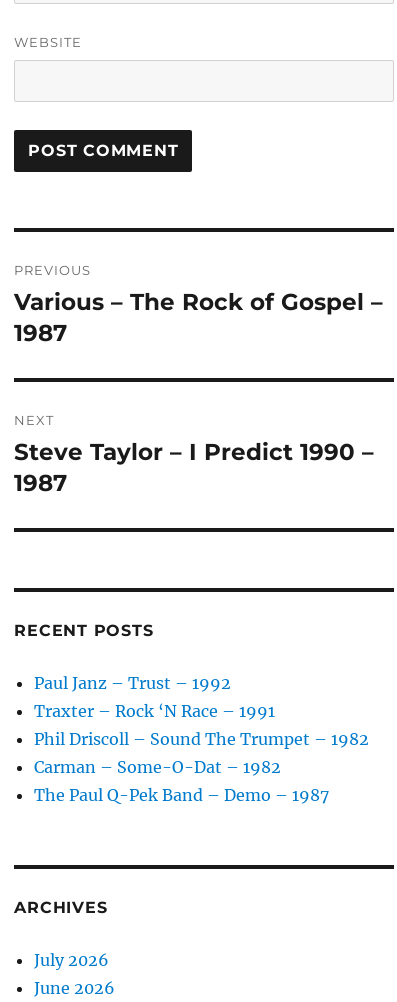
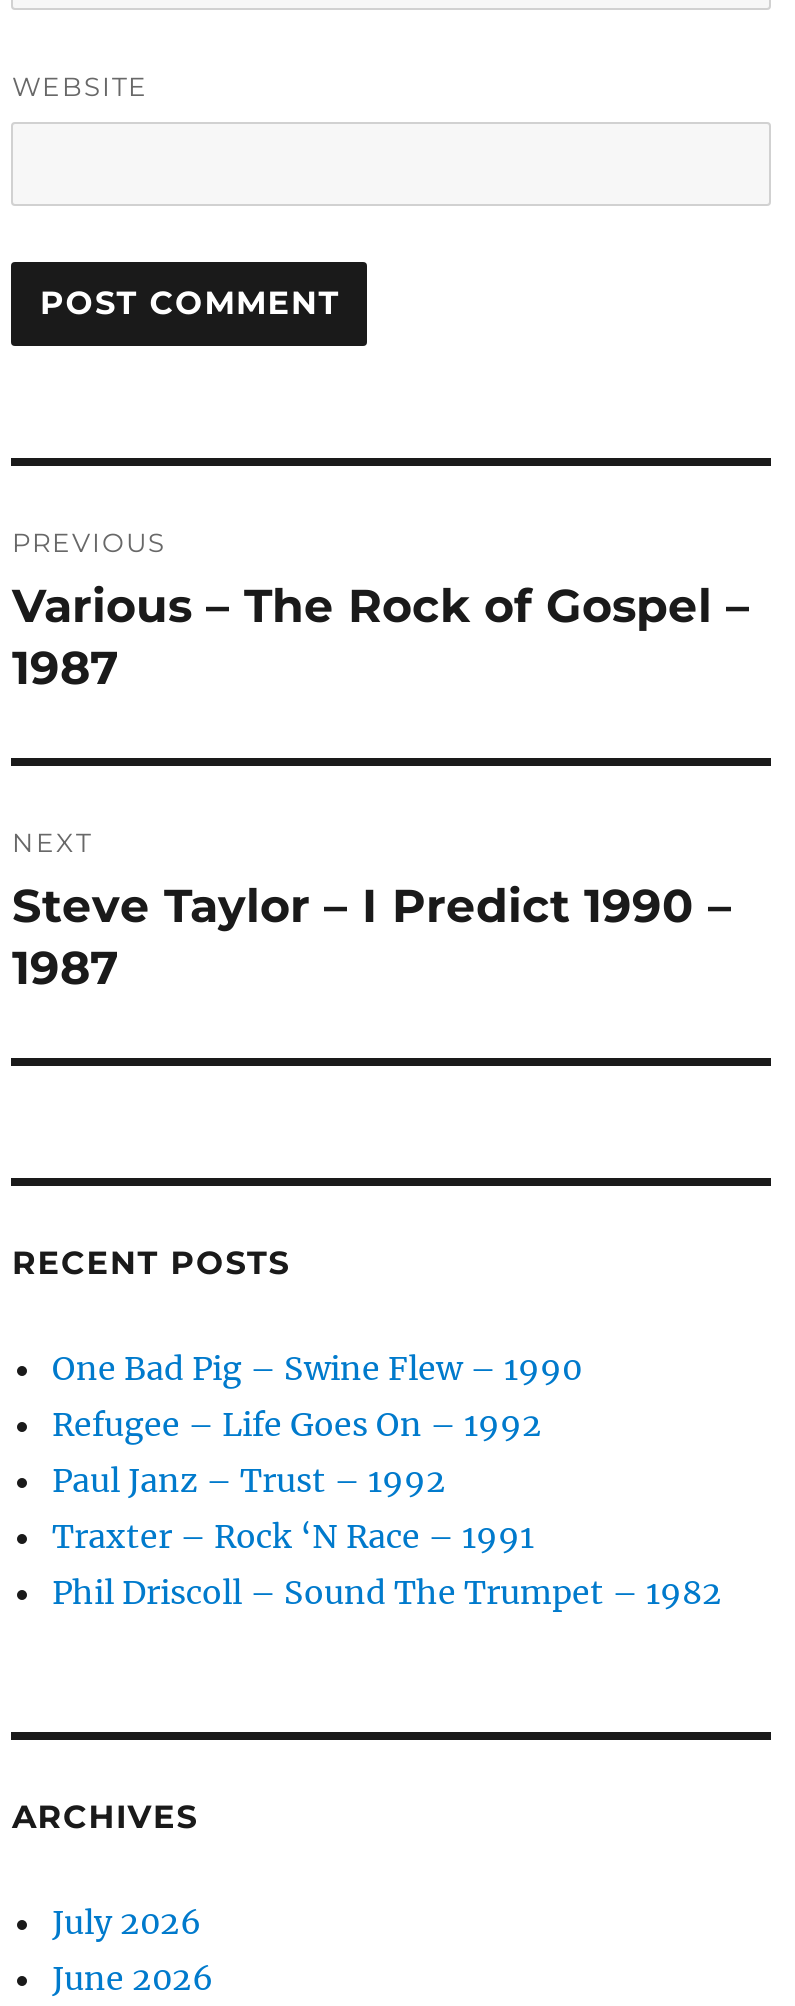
none -> [52,1348,582,1444] One Bad Pig – Swine Flew – 1990 | Refugee – Life Goes On – 1992
moved [34,673,369,749] -> [52,1460,722,1612]: Paul Janz – Trust – 1992 | Traxter – Rock ‘N Race – 1991 | Phil Driscoll – Sound The Trumpet – 1982
[34,757,329,805] Carman – Some-O-Dat – 1982 | The Paul Q-Pek Band – Demo – 1987 -> none

